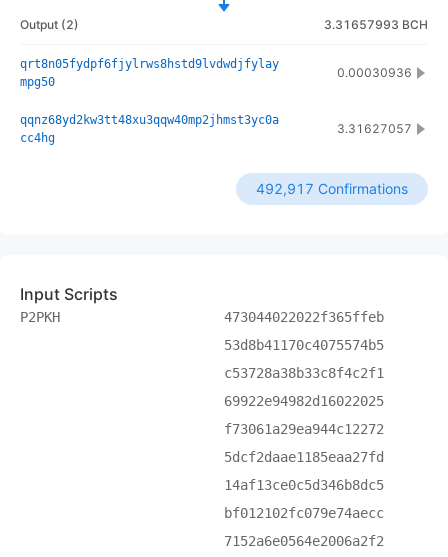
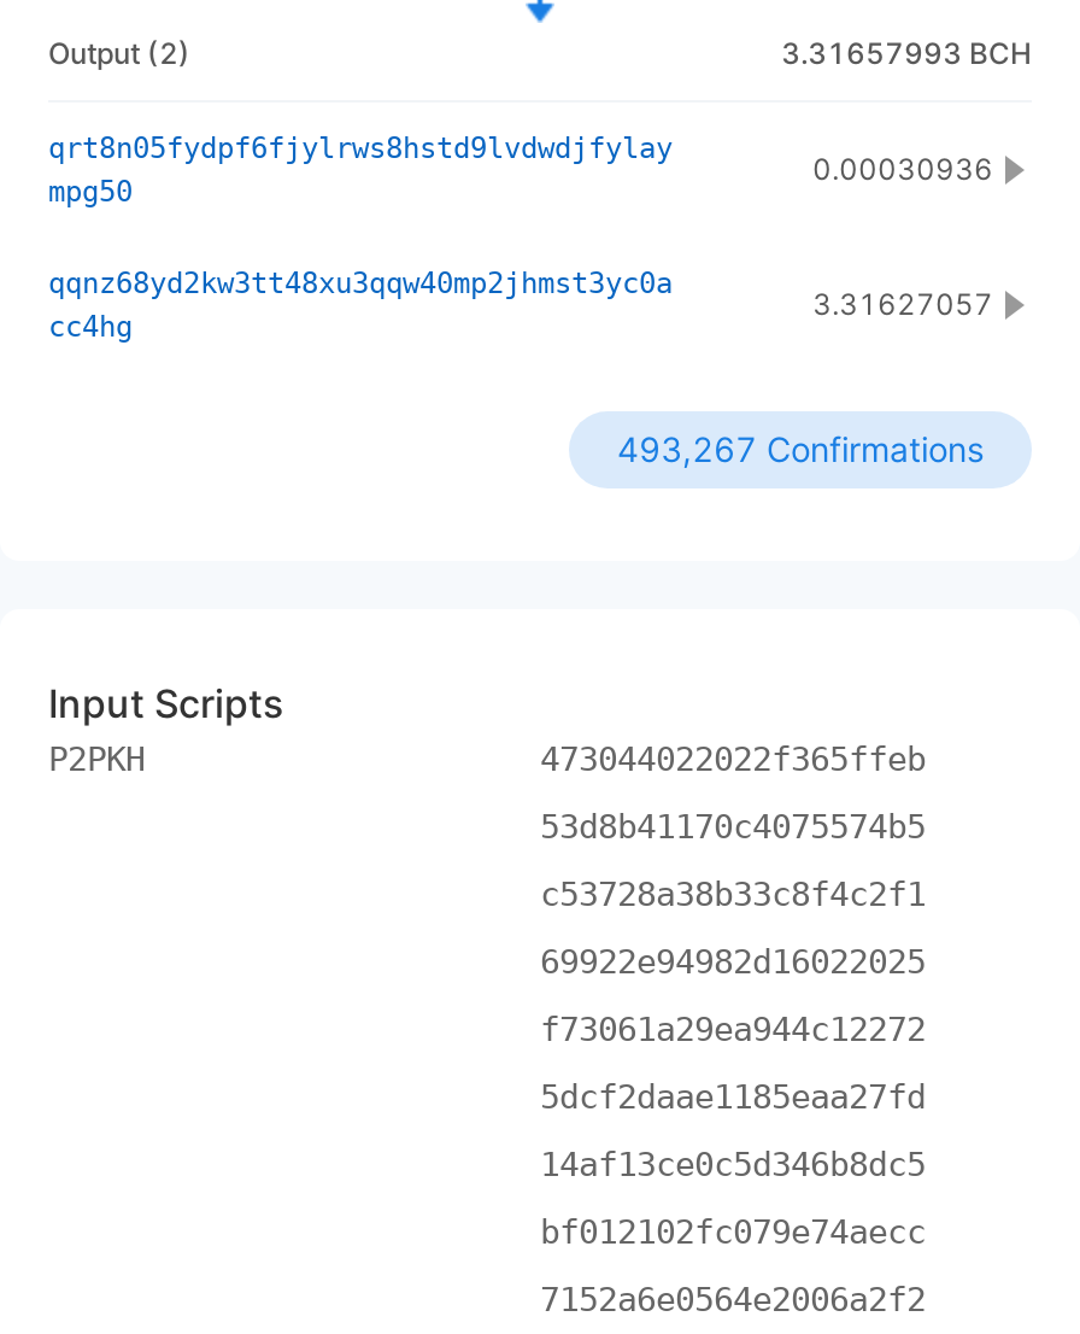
[256,180,408,197] 492,917 Confirmations -> [617,429,984,470] 493,267 Confirmations

